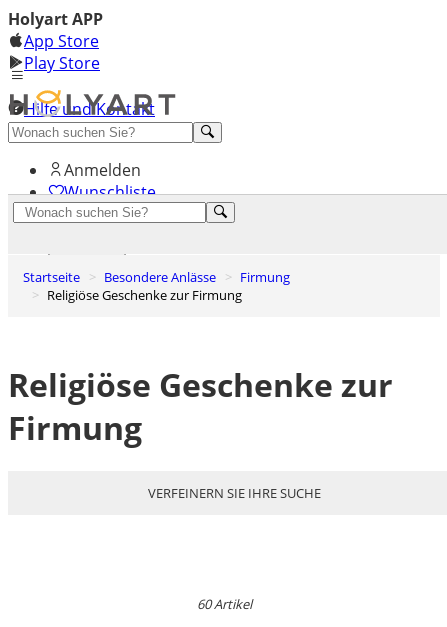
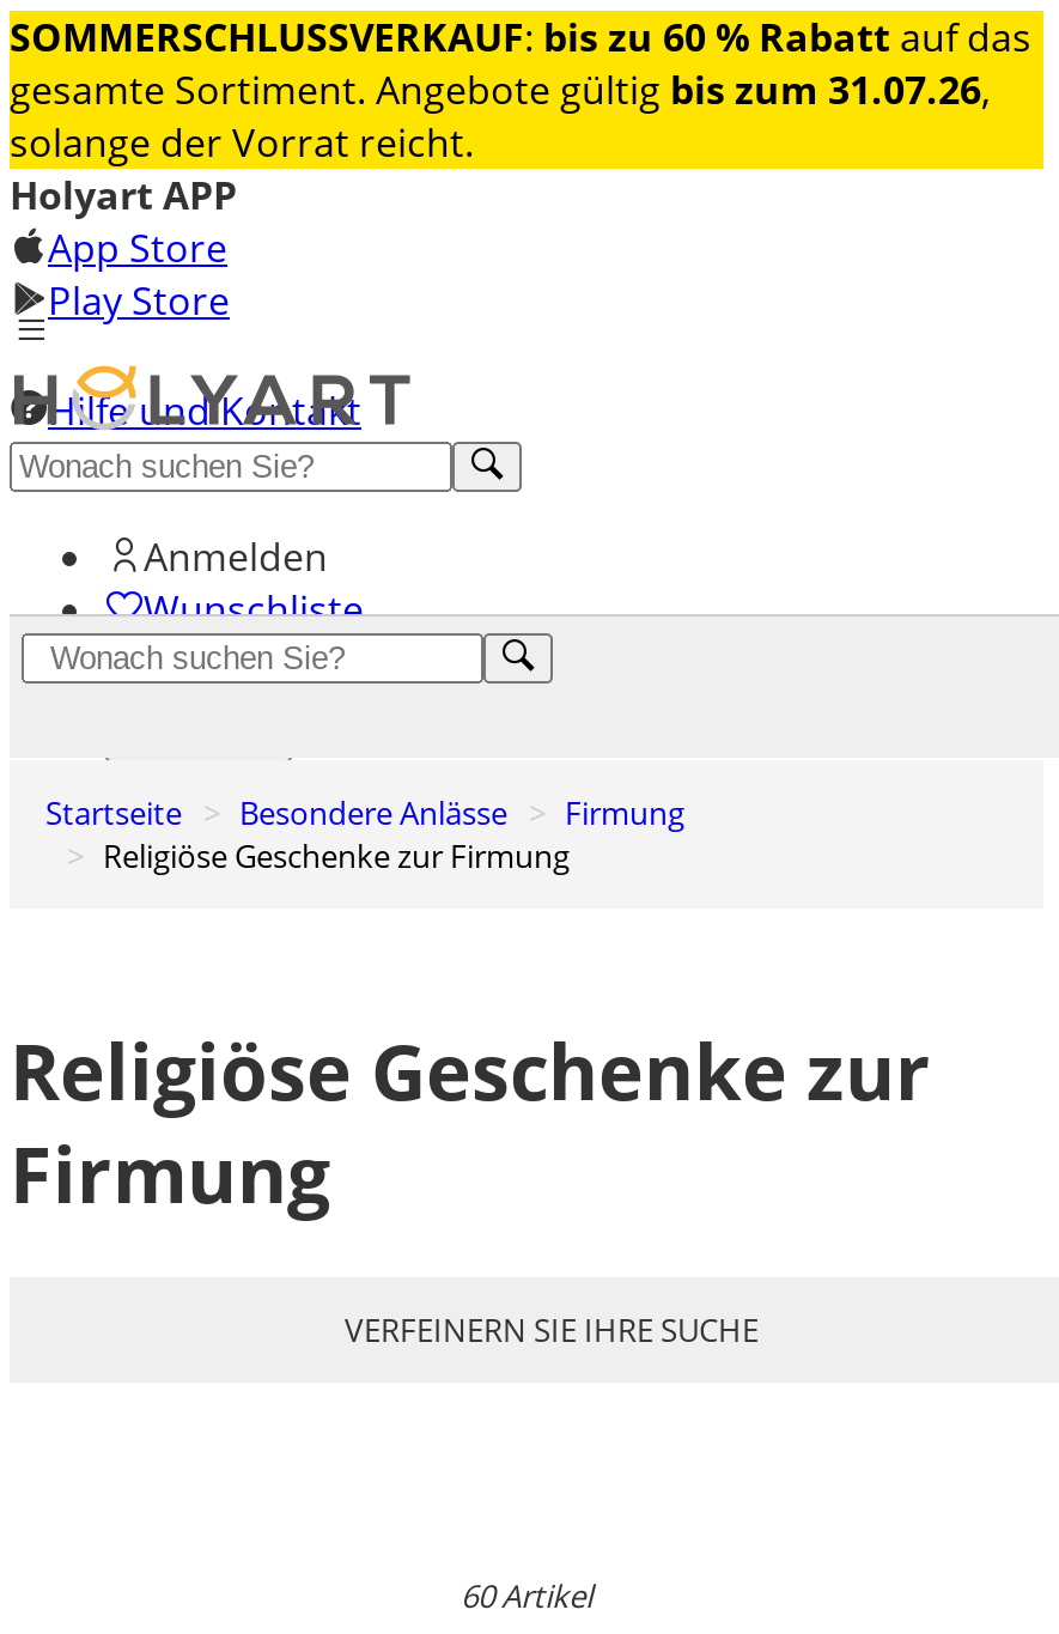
none -> [10,11,1046,171] [image] | SOMMERSCHLUSSVERKAUF: bis zu 60 % Rabatt auf das | gesamte Sortiment. Angebote gültig bis zum 31.07.26, | solange der Vorrat reicht.

